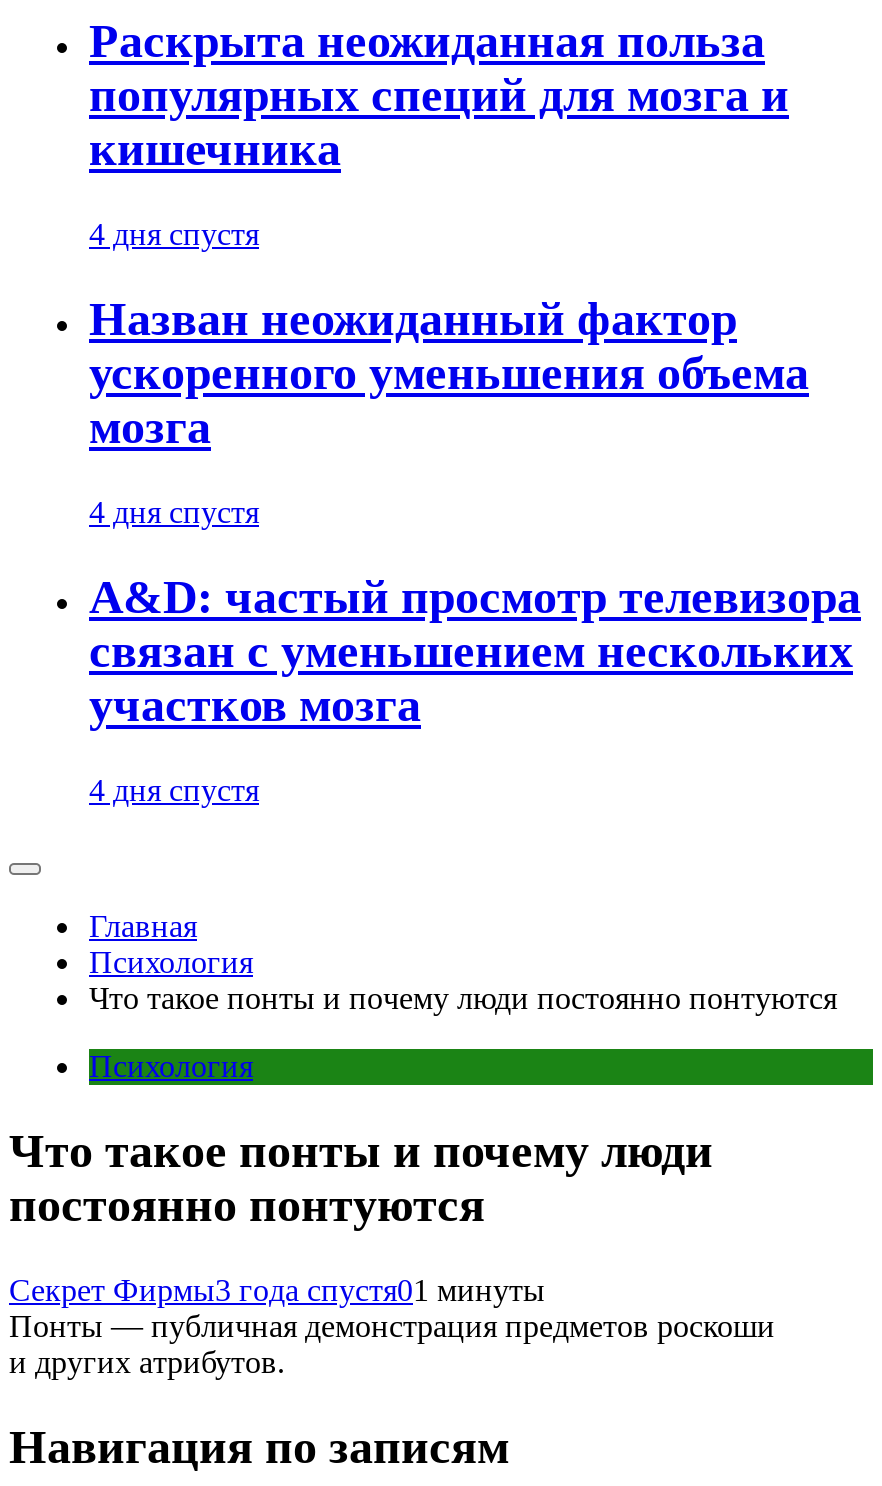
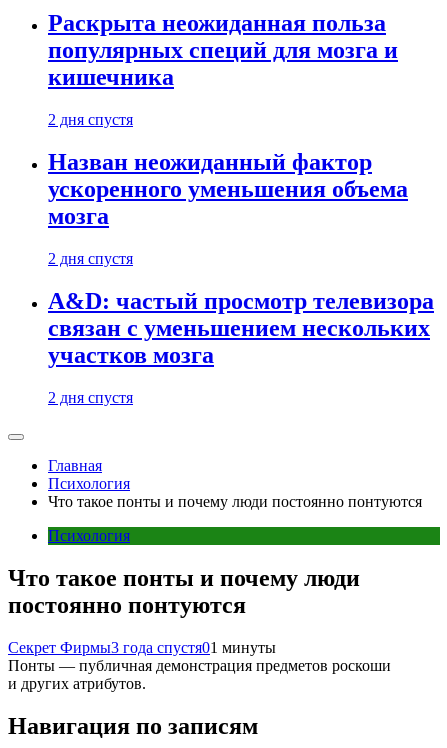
[89,218,259,252] 4 дня спустя -> [48,111,133,128] 2 дня спустя
[89,495,259,529] 4 дня спустя -> [48,250,133,267] 2 дня спустя
[89,773,259,807] 4 дня спустя -> [48,389,133,406] 2 дня спустя

